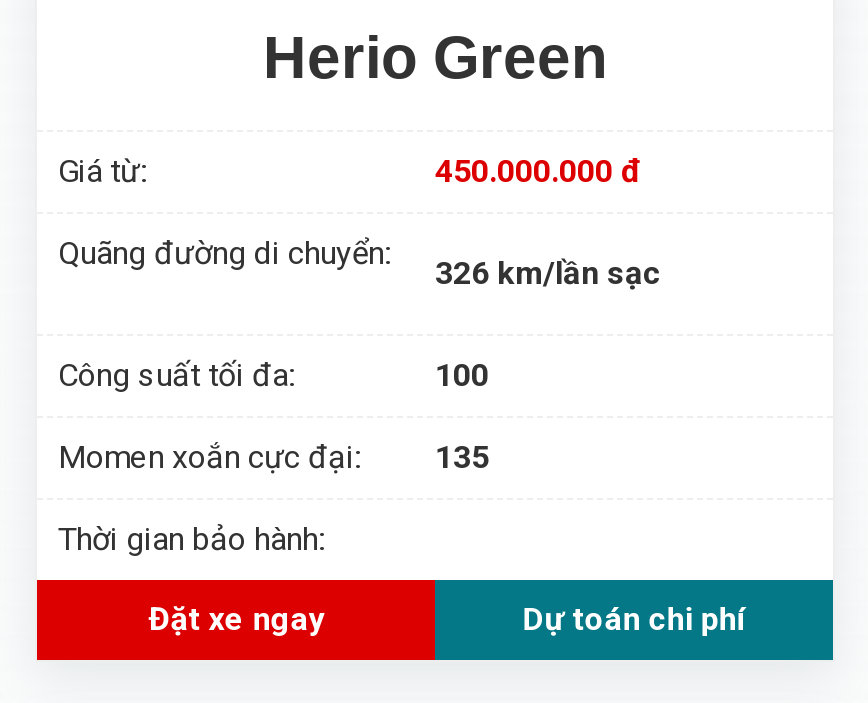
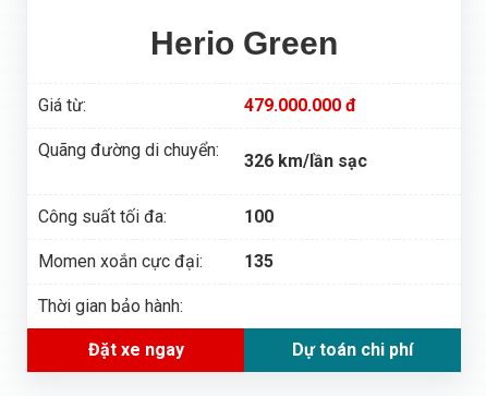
[435,152,641,190] 450.000.000 đ -> [244,95,356,116] 479.000.000 đ

